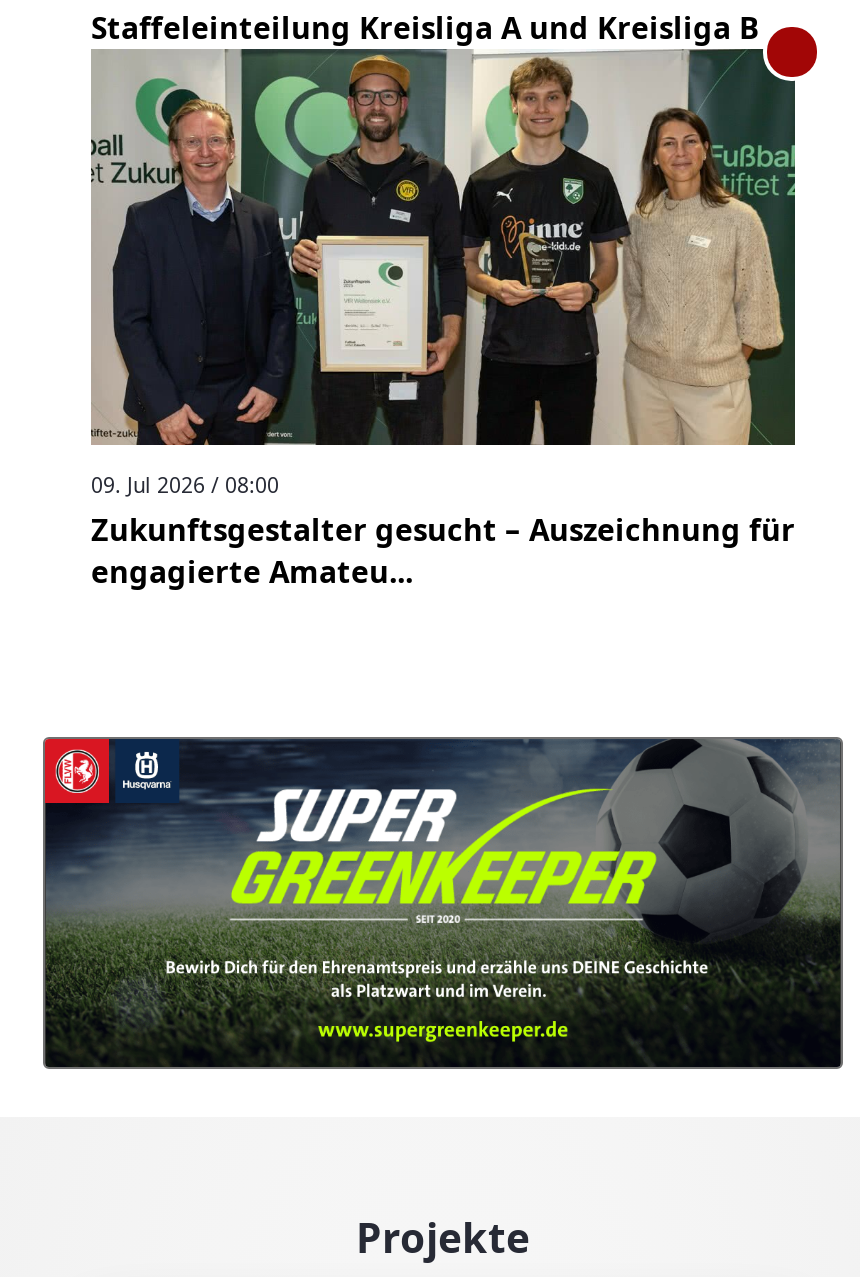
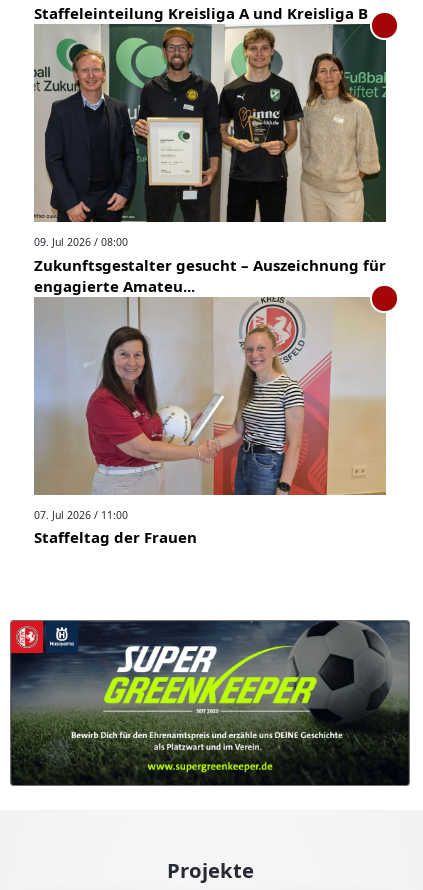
none -> [33,285,398,547] [image] | 07. Jul 2026 / 11:00 | Staffeltag der Frauen

